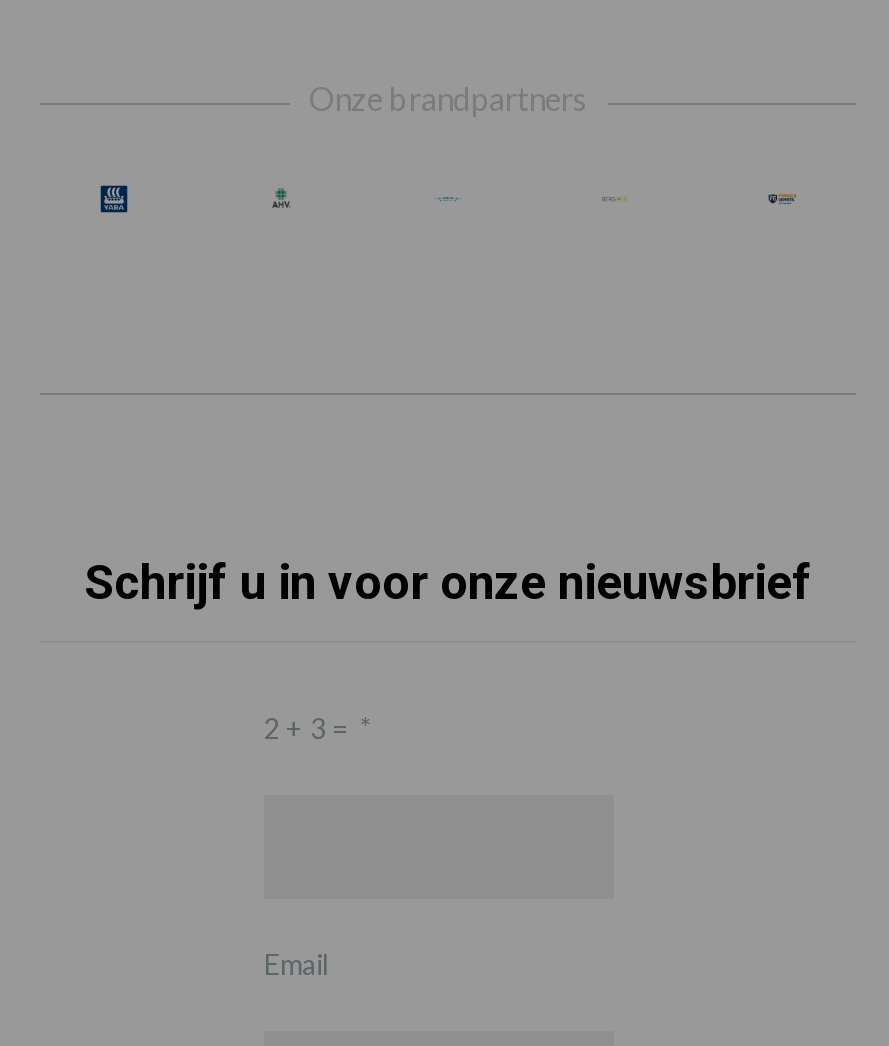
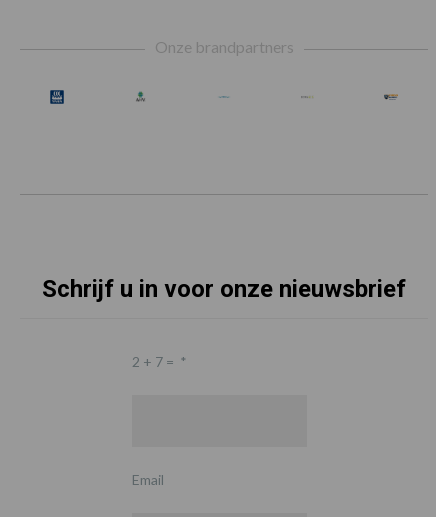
[264,711,374,745] 2 + 3 = * -> [132,353,187,370] 2 + 7 = *

